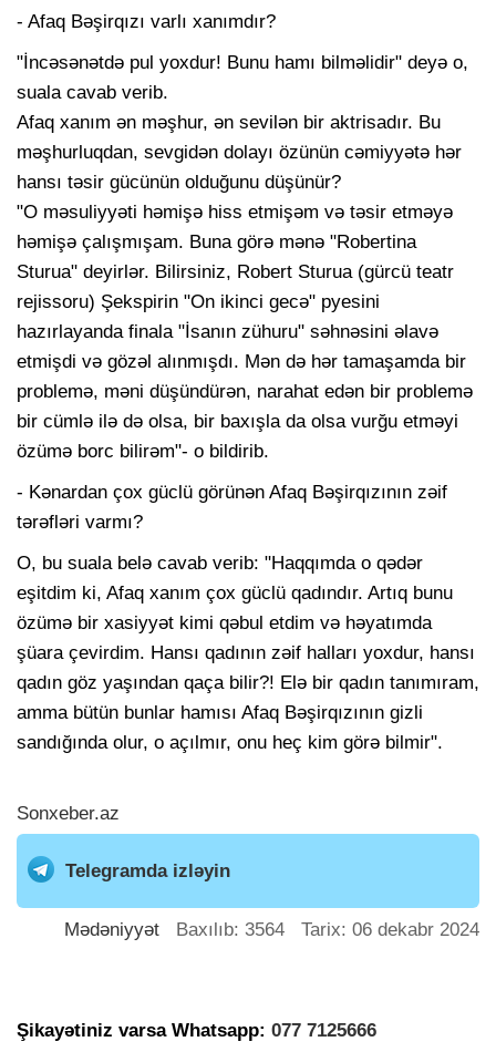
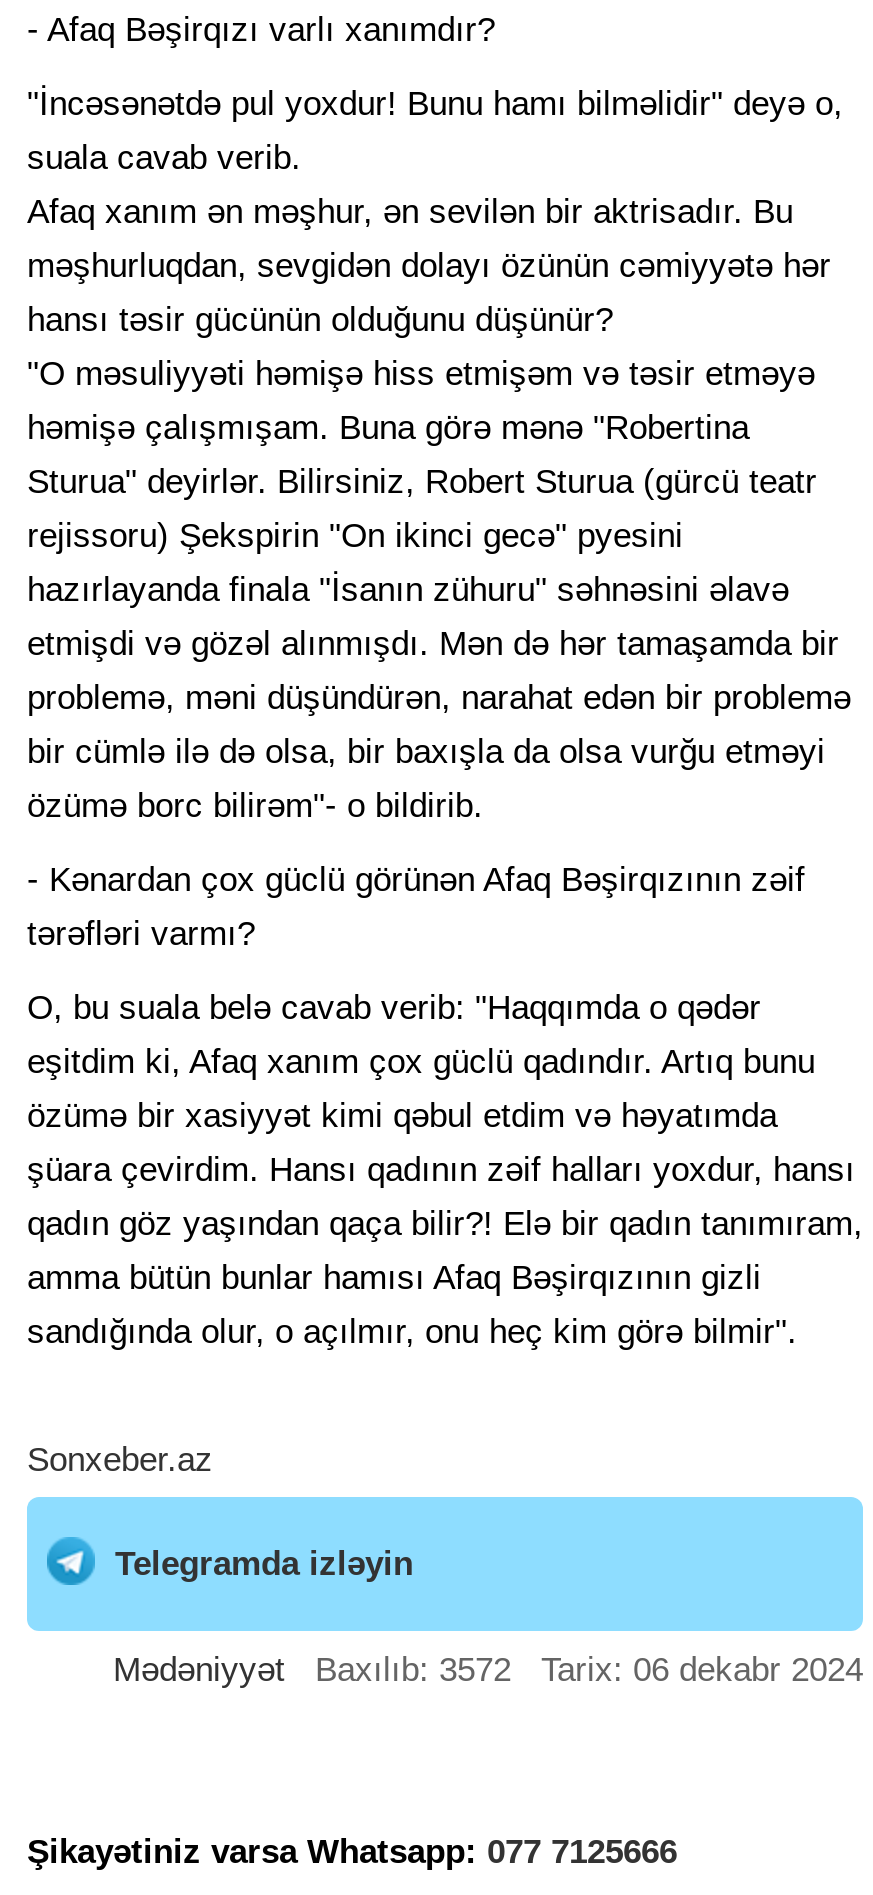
[64,920,479,941] Mədəniyyət Baxılıb: 3564 Tarix: 06 dekabr 2024 -> [113,1652,863,1690] Mədəniyyət Baxılıb: 3572 Tarix: 06 dekabr 2024

